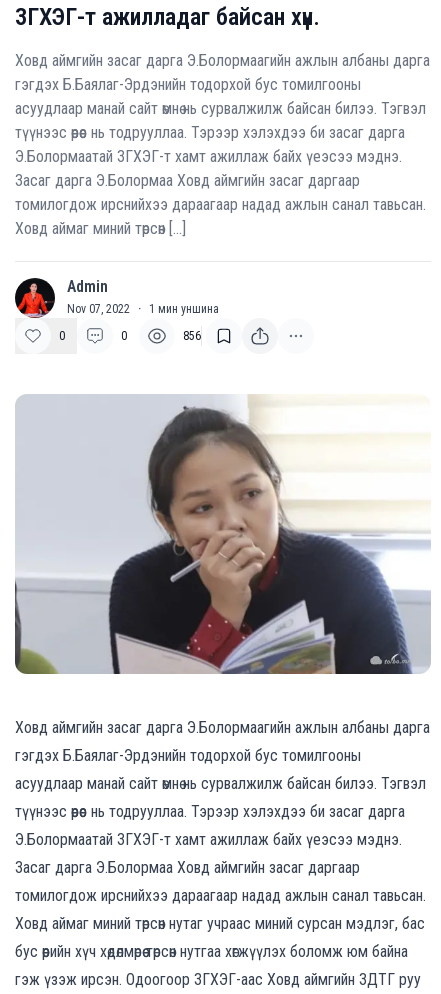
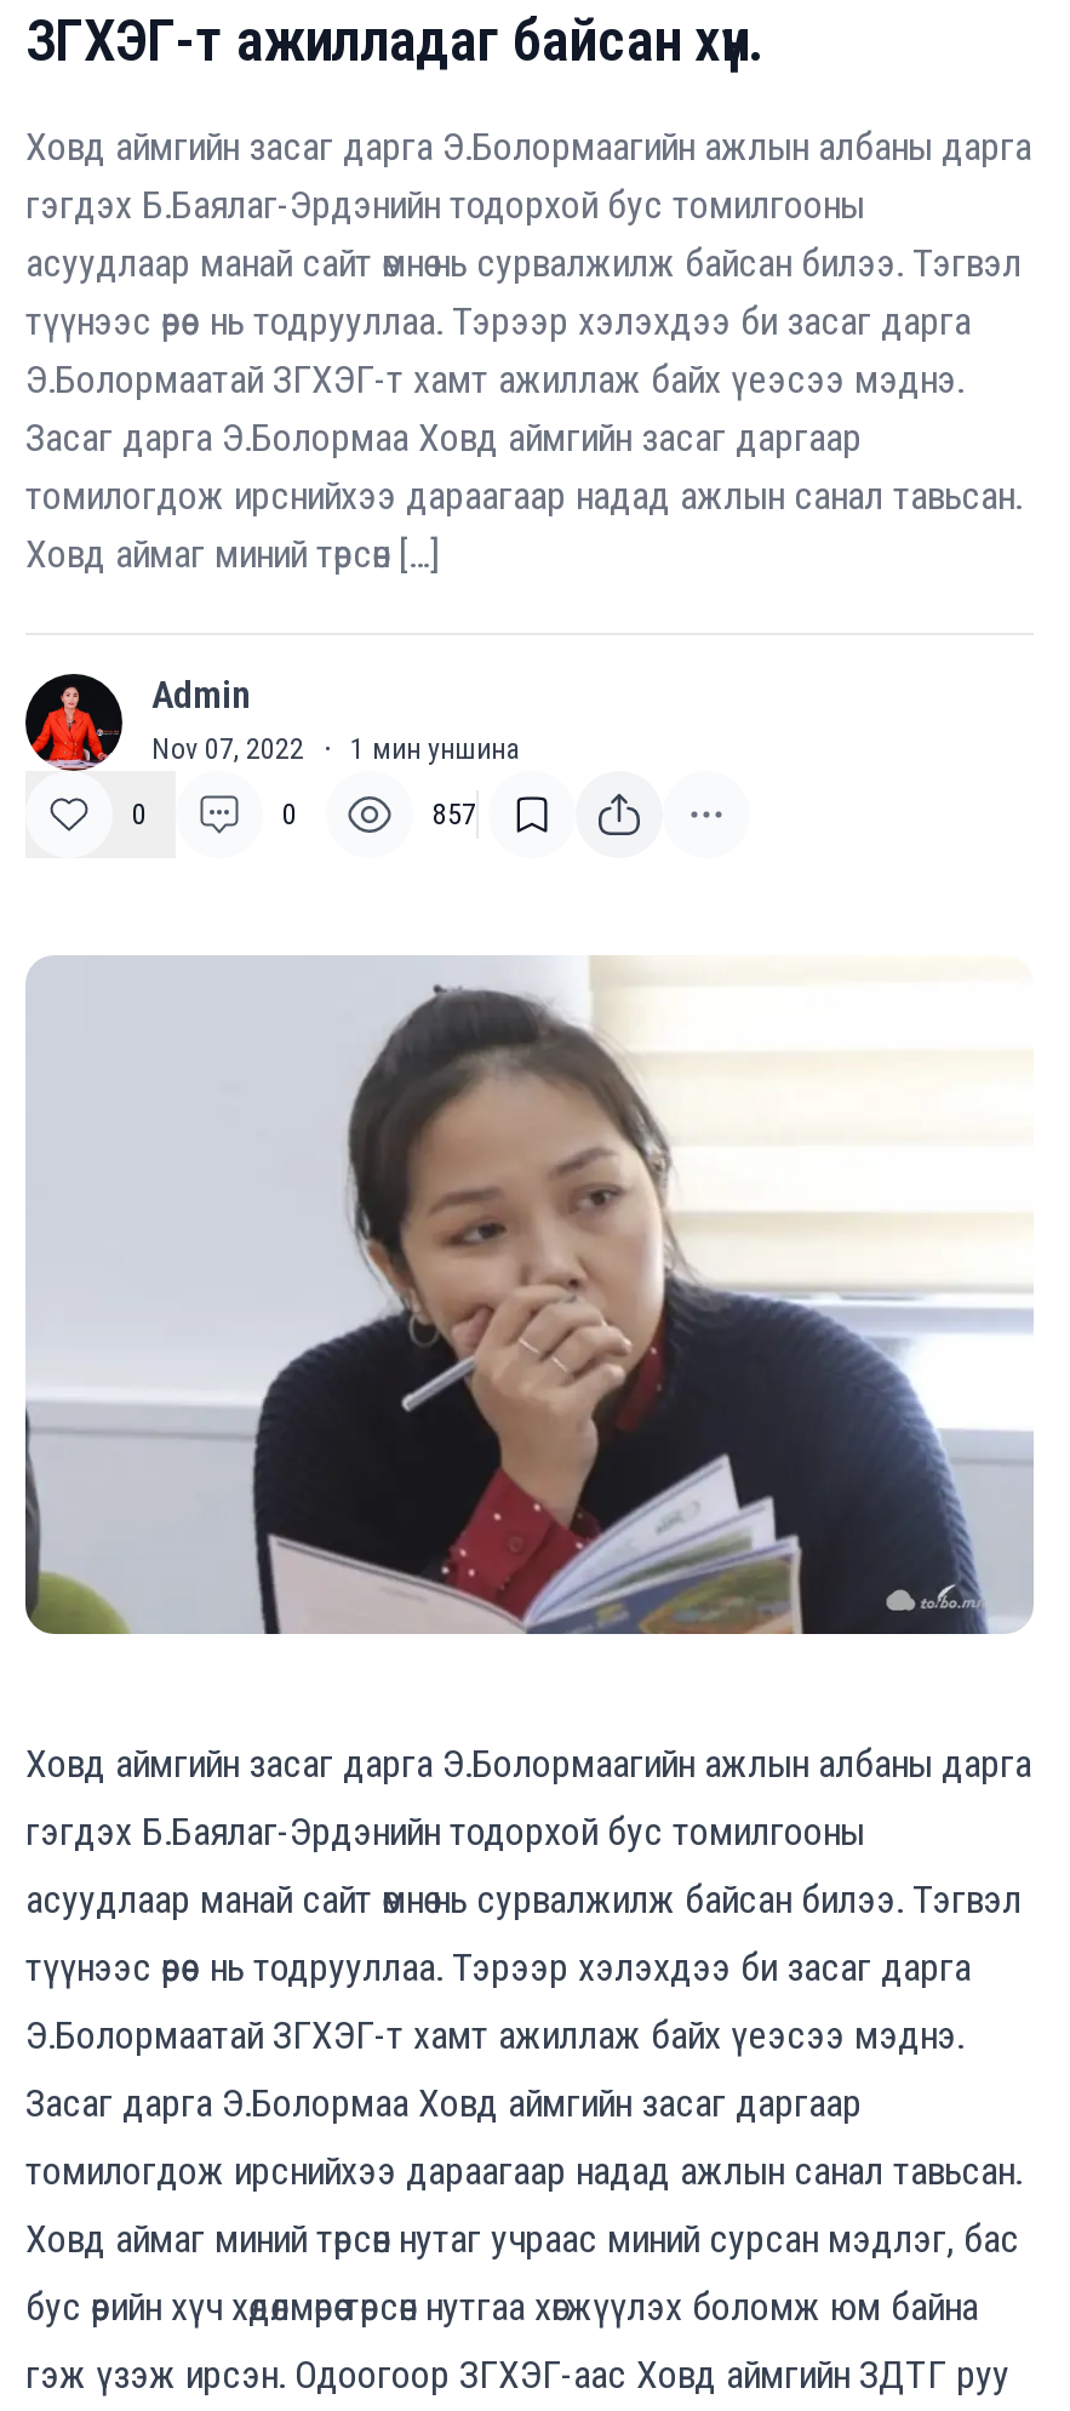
[183,329,201,343] 856 -> [433,798,476,832] 857

